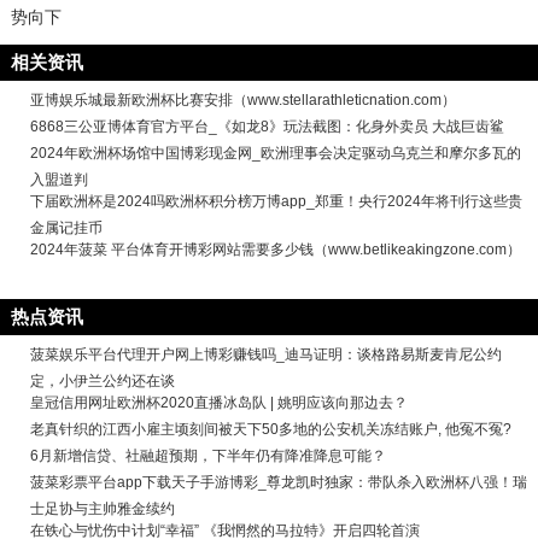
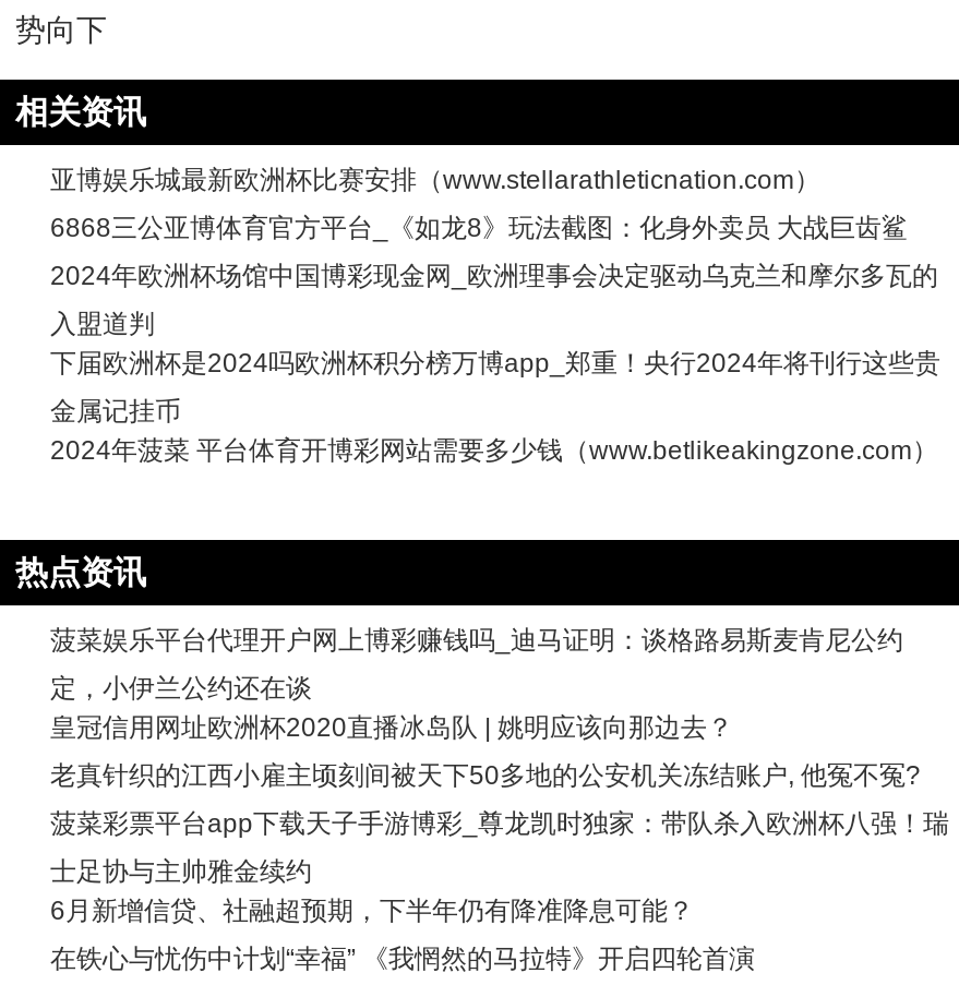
moved [30,447,386,464] -> [50,895,694,925]: 6月新增信贷、社融超预期，下半年仍有降准降息可能？
moved [30,473,527,517] -> [50,807,949,886]: 菠菜彩票平台app下载天子手游博彩_尊龙凯时独家：带队杀入欧洲杯八强！瑞 | 士足协与主帅雅金续约

